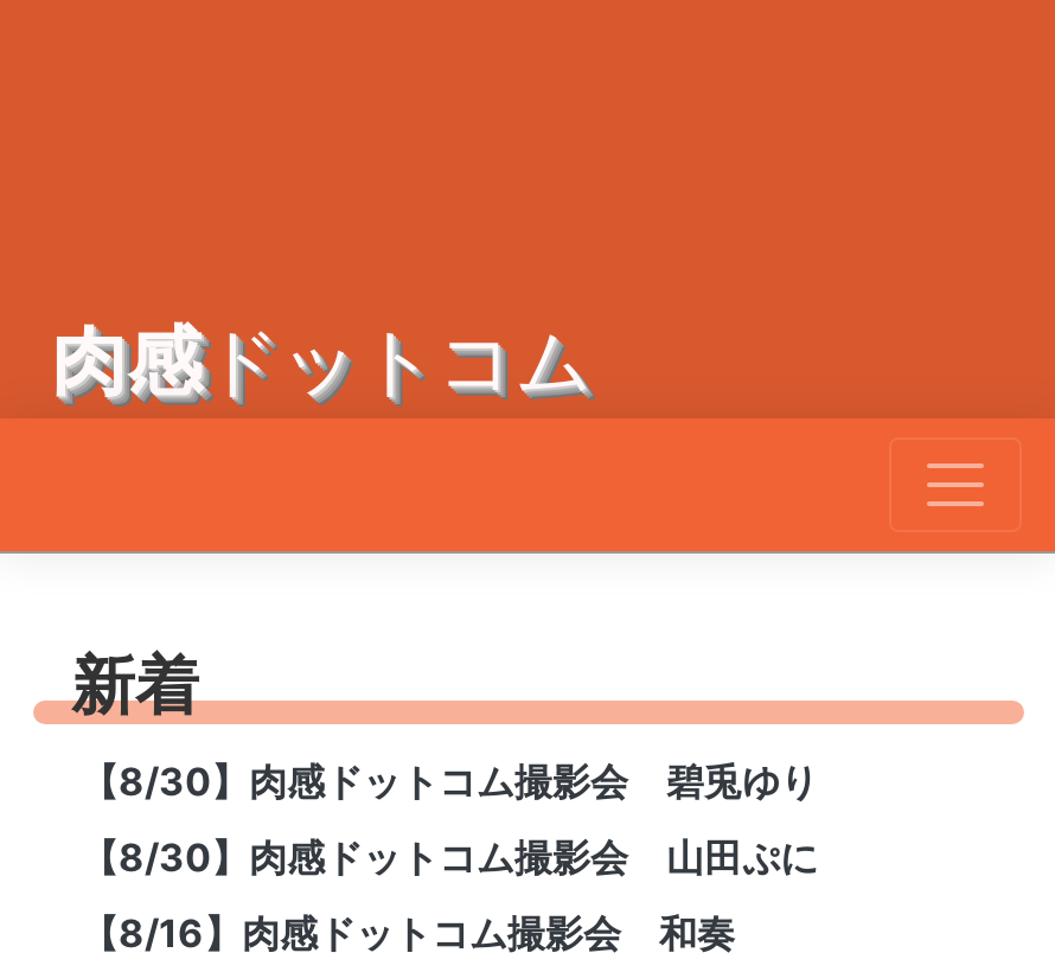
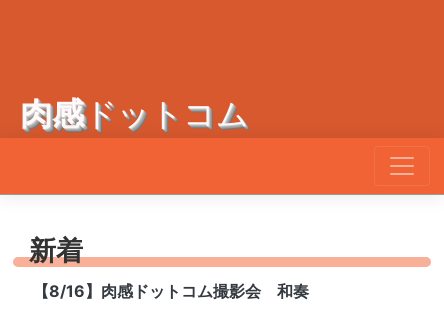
[81,757,818,881] 【8/30】肉感ドットコム撮影会 碧兎ゆり | 【8/30】肉感ドットコム撮影会 山田ぷに -> none

